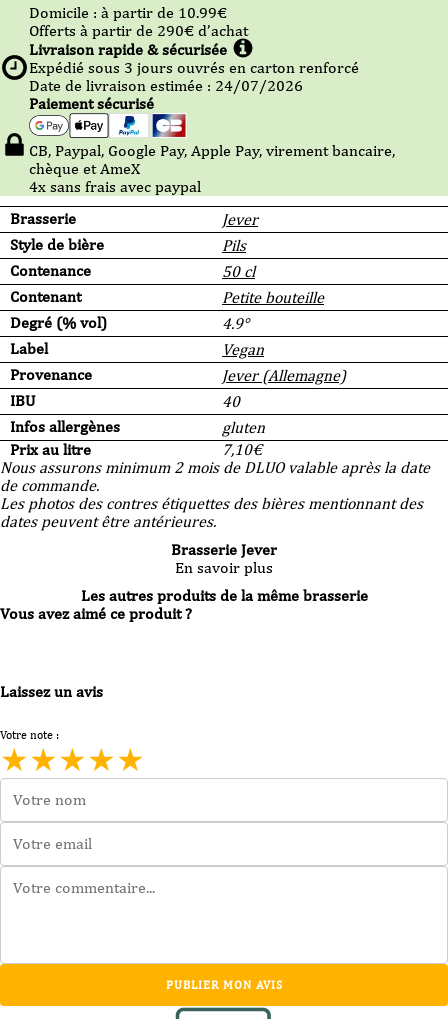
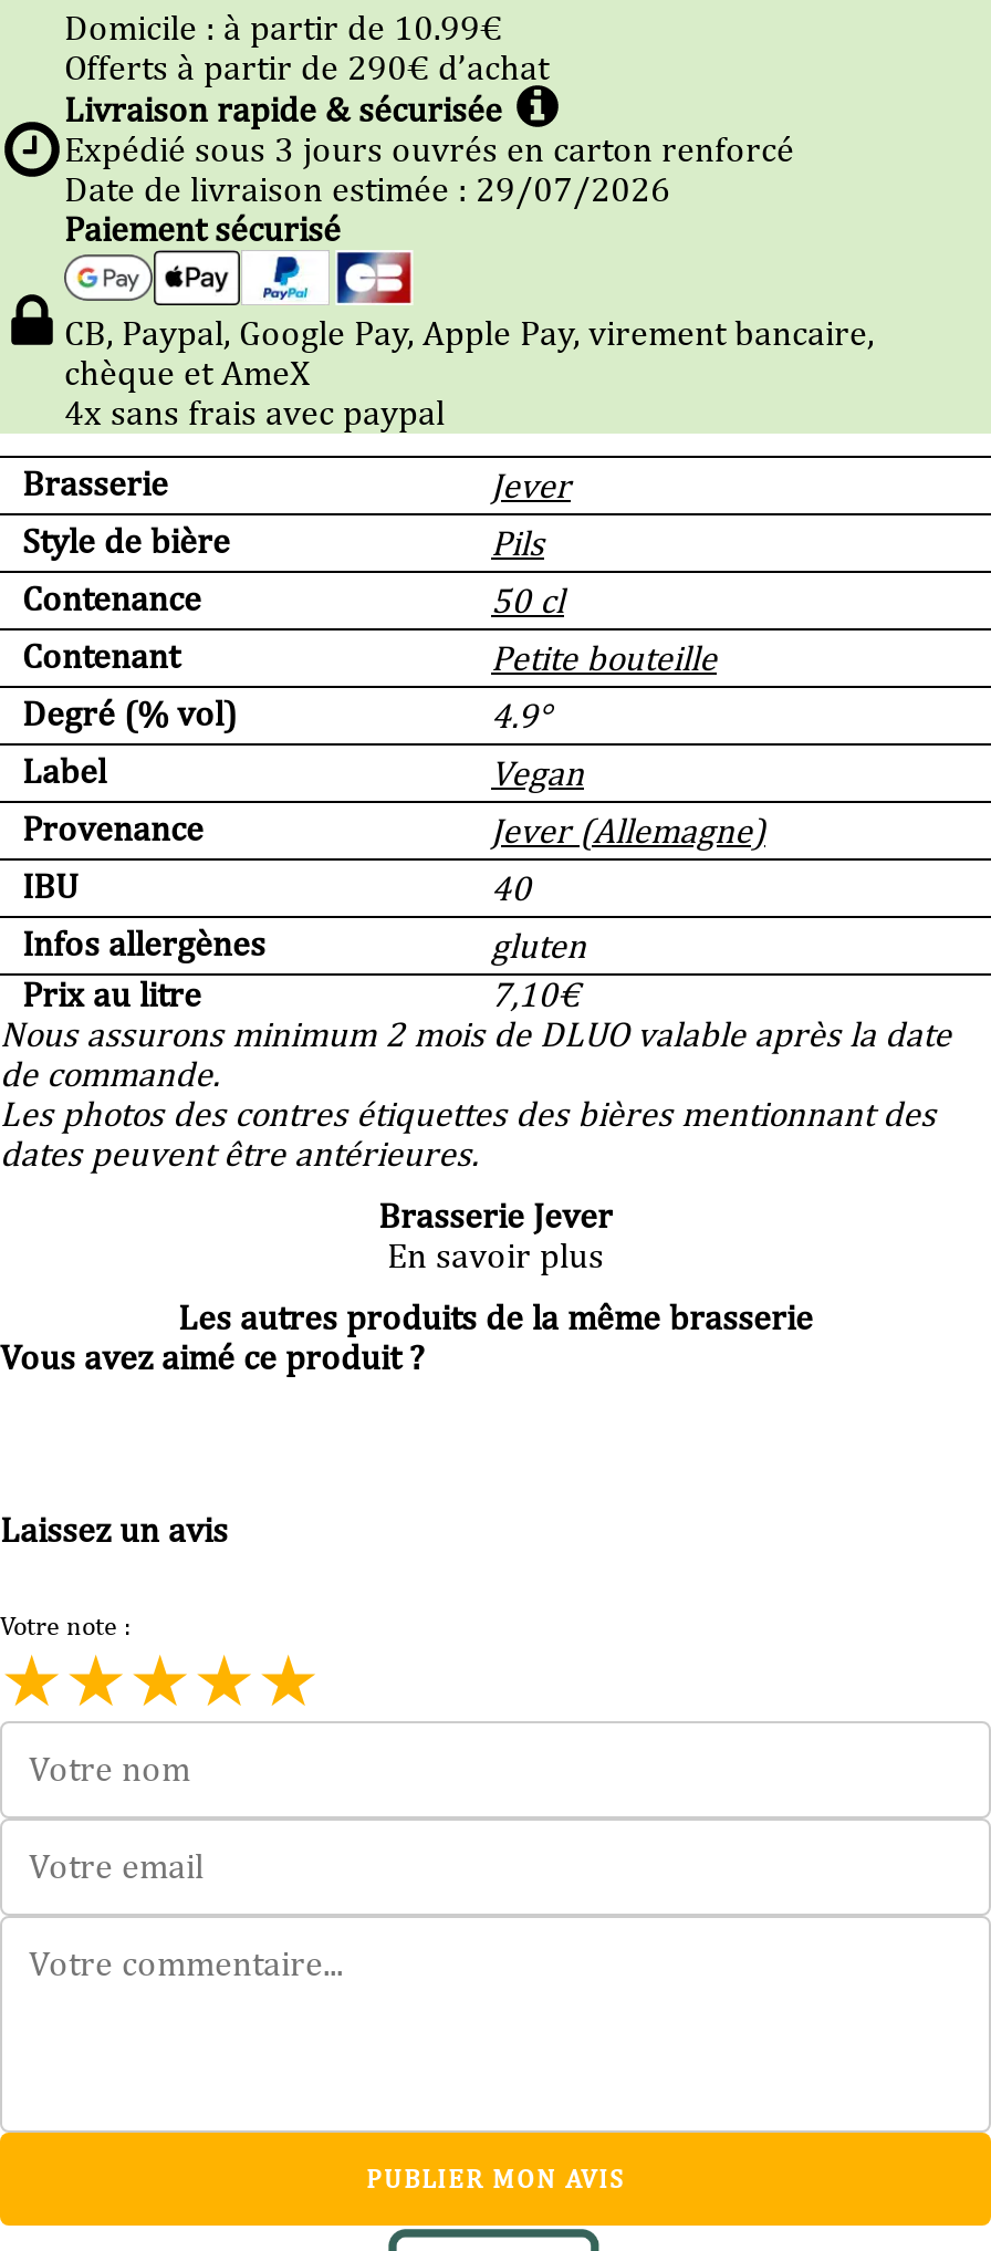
[29,76,303,95] Date de livraison estimée : 24/07/2026 -> [64,168,670,210] Date de livraison estimée : 29/07/2026

